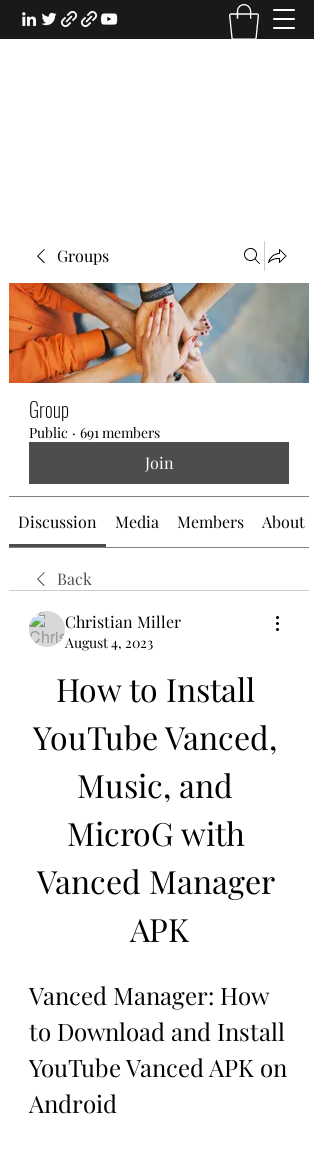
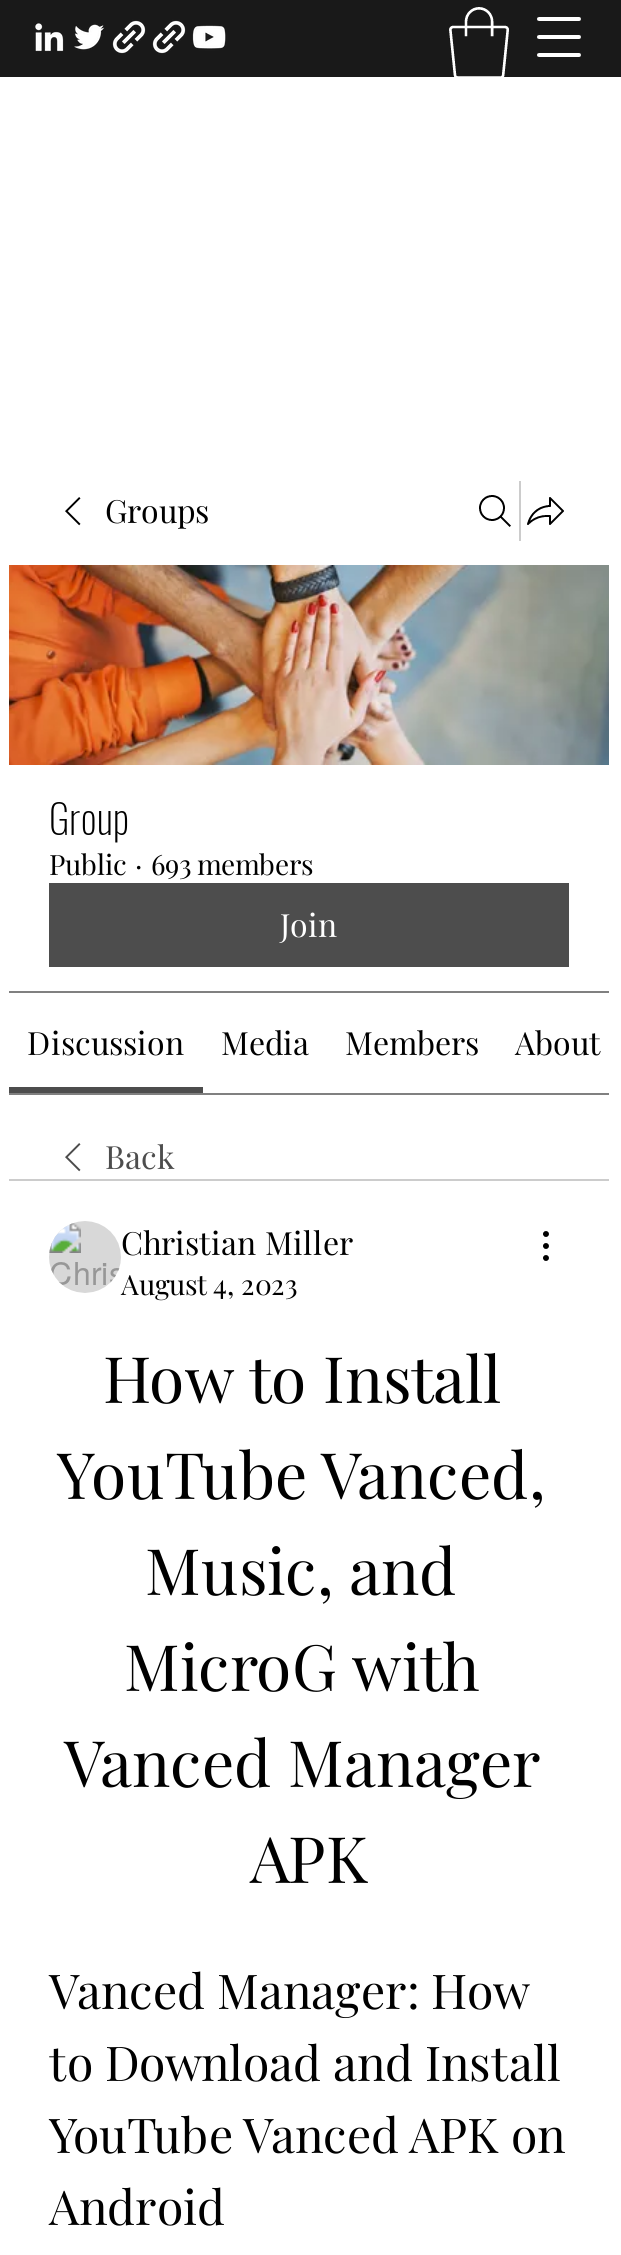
[29,423,160,442] Public · 691 members -> [49,844,313,882] Public · 693 members

